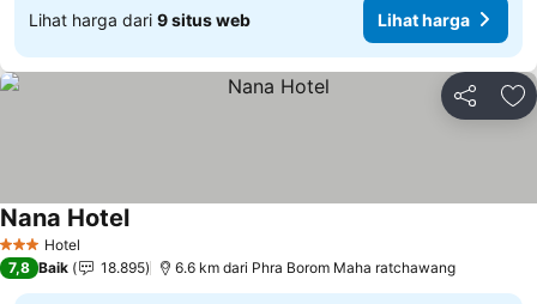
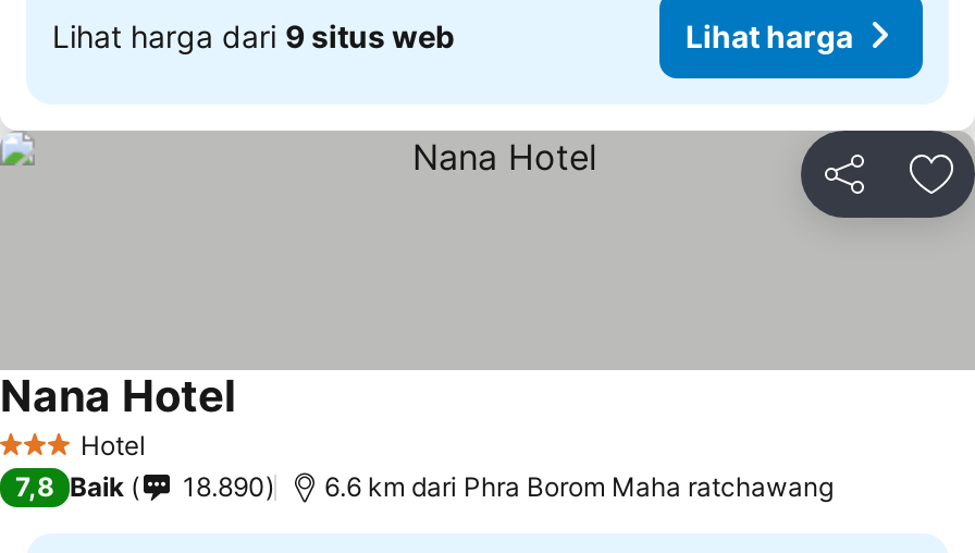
[101,259,145,276] 18.895 -> [183,470,266,503] 18.890

